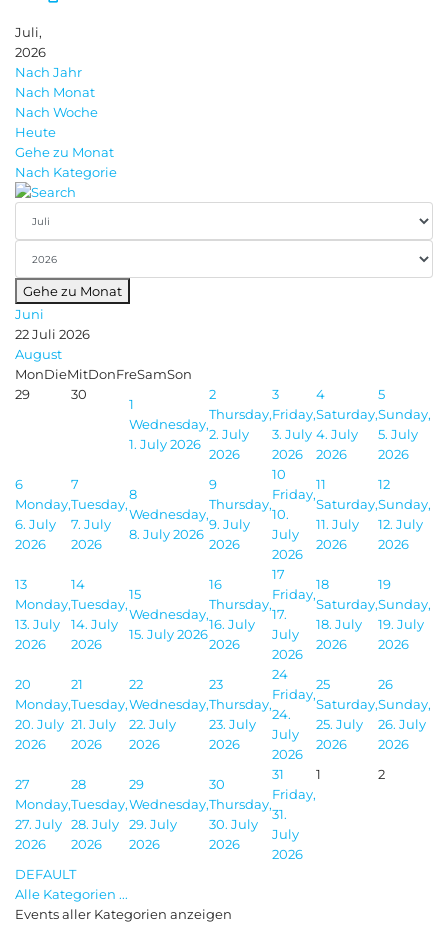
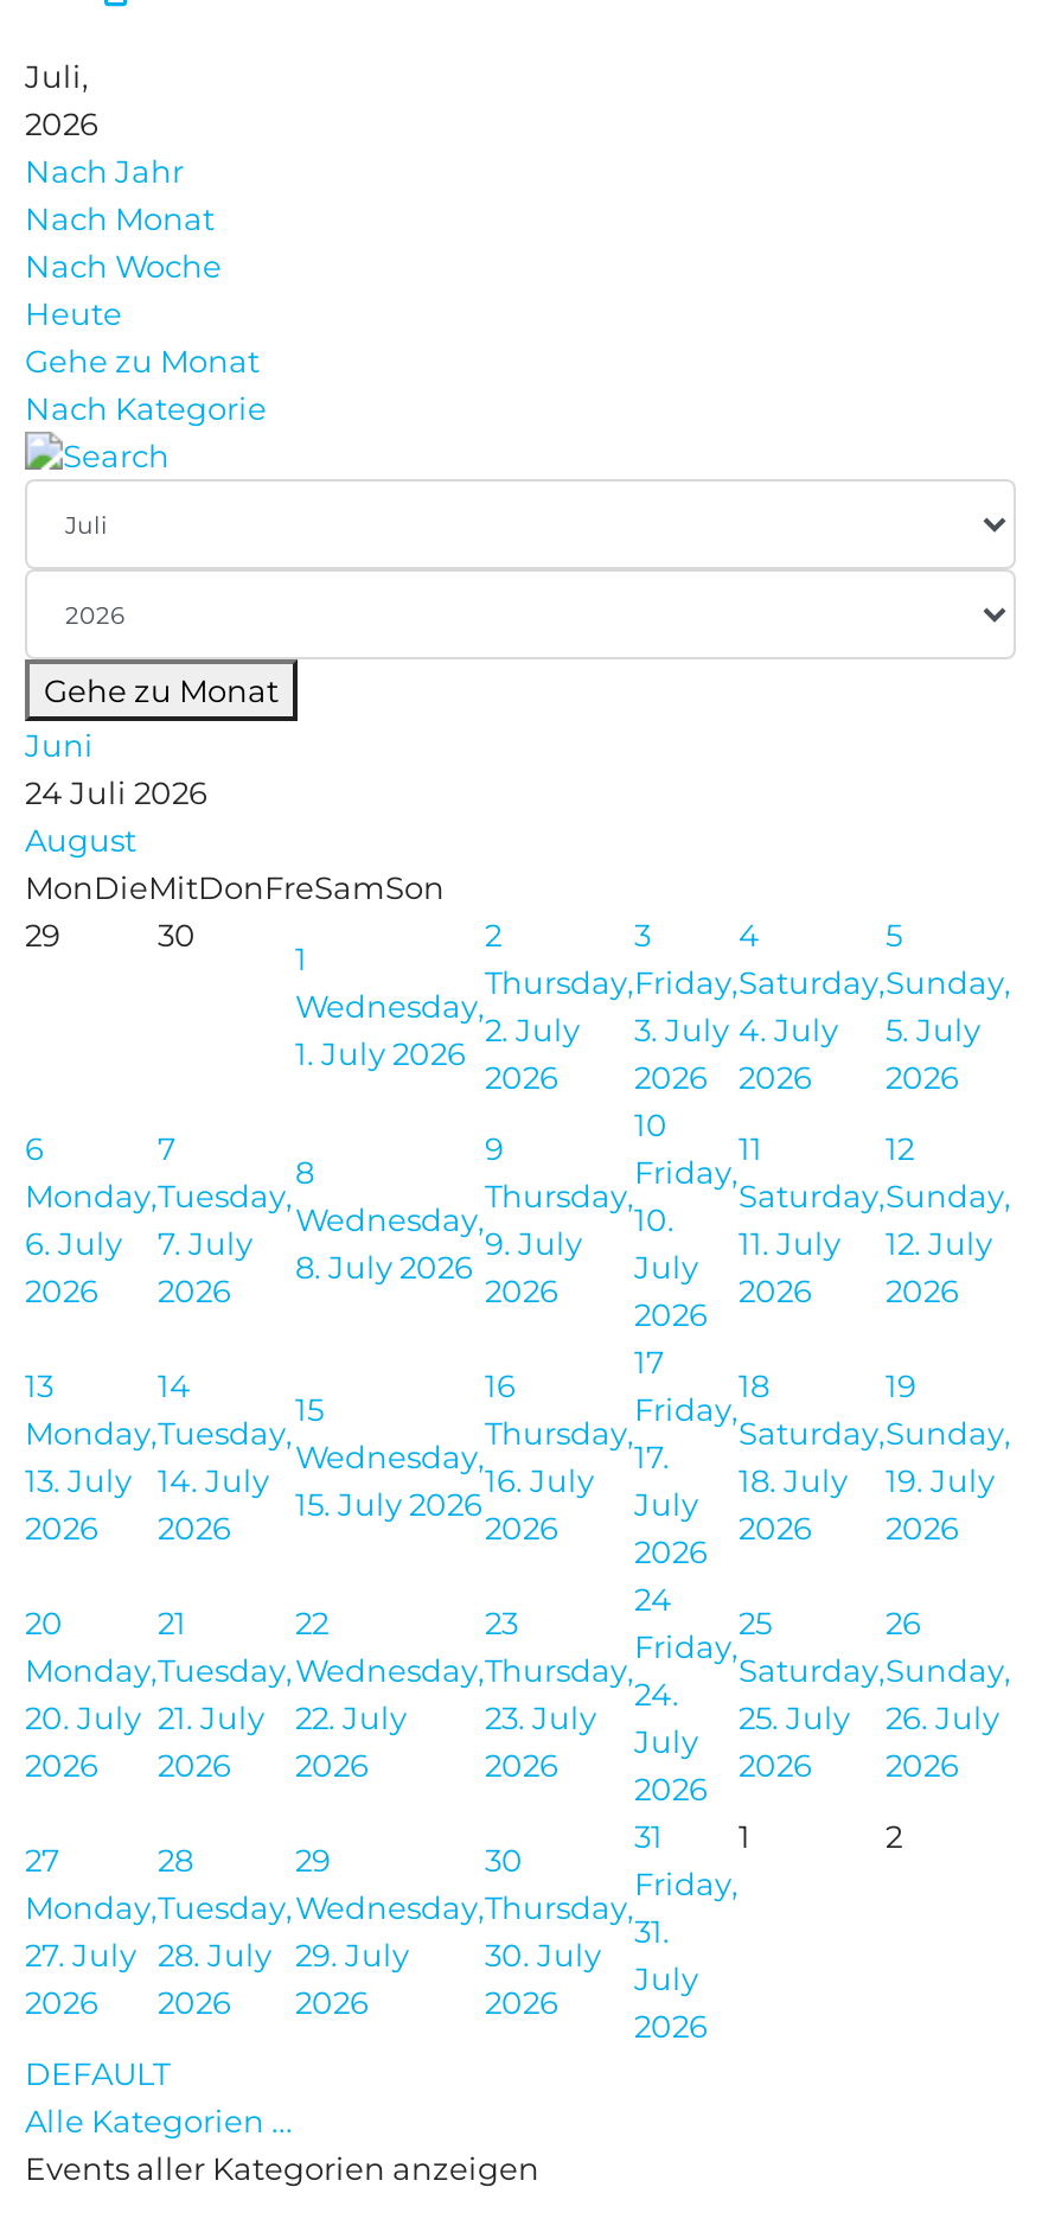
[15,326,90,342] 22 Juli 2026 -> [25,773,207,811] 24 Juli 2026

